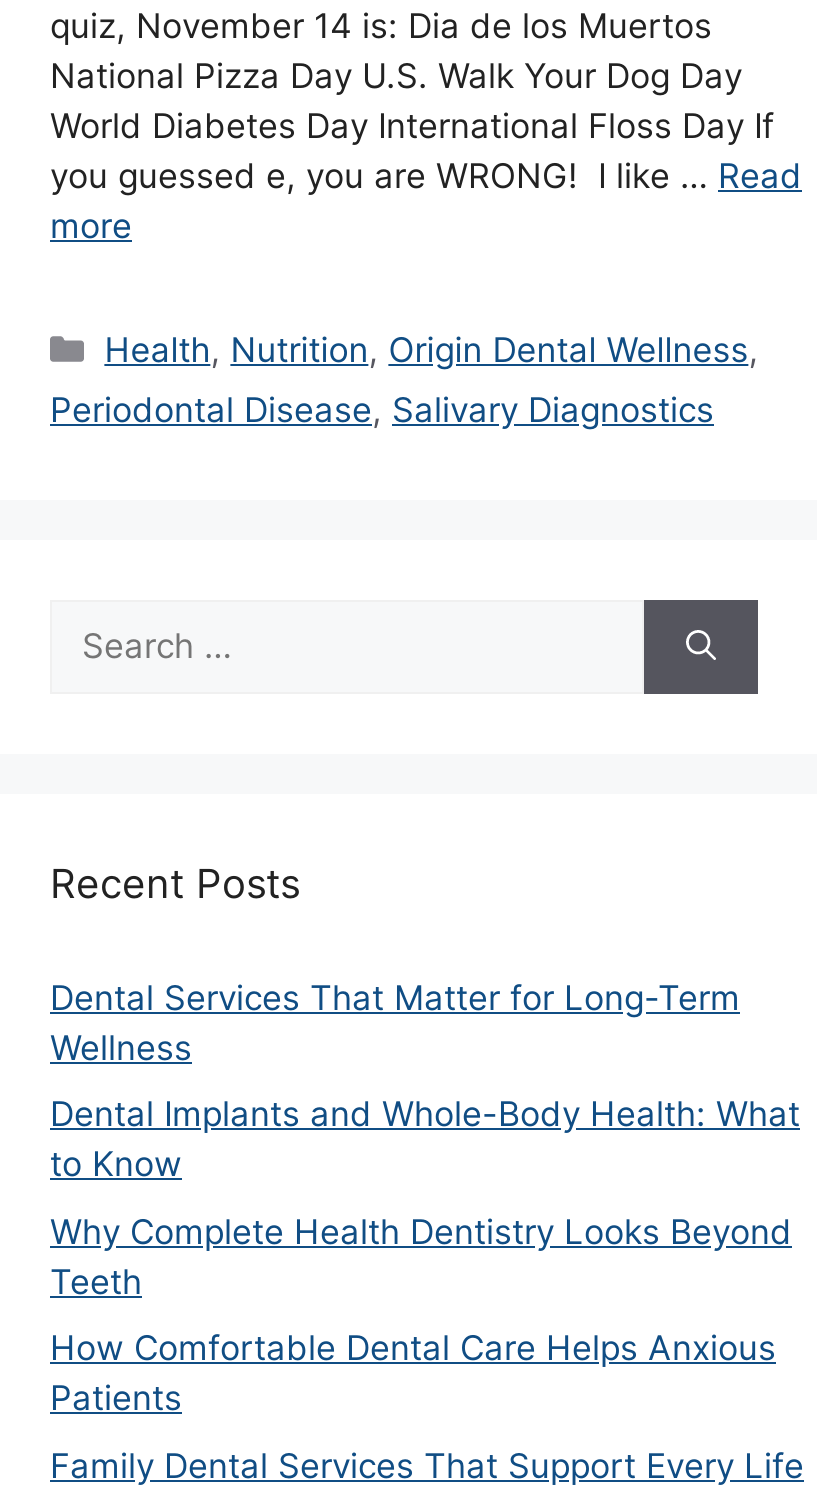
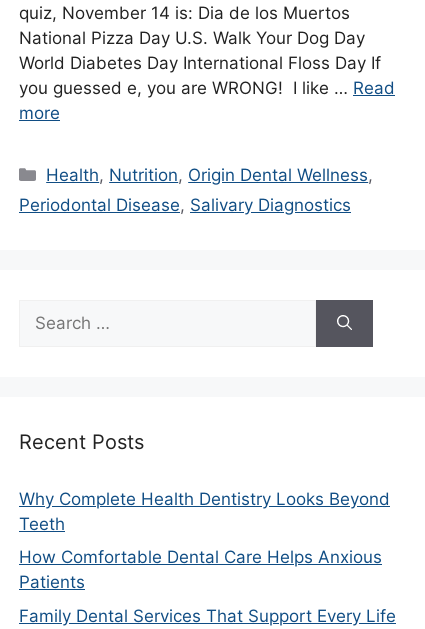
[50,978,800,1185] Dental Services That Matter for Long-Term | Wellness | Dental Implants and Whole-Body Health: What | to Know -> none

